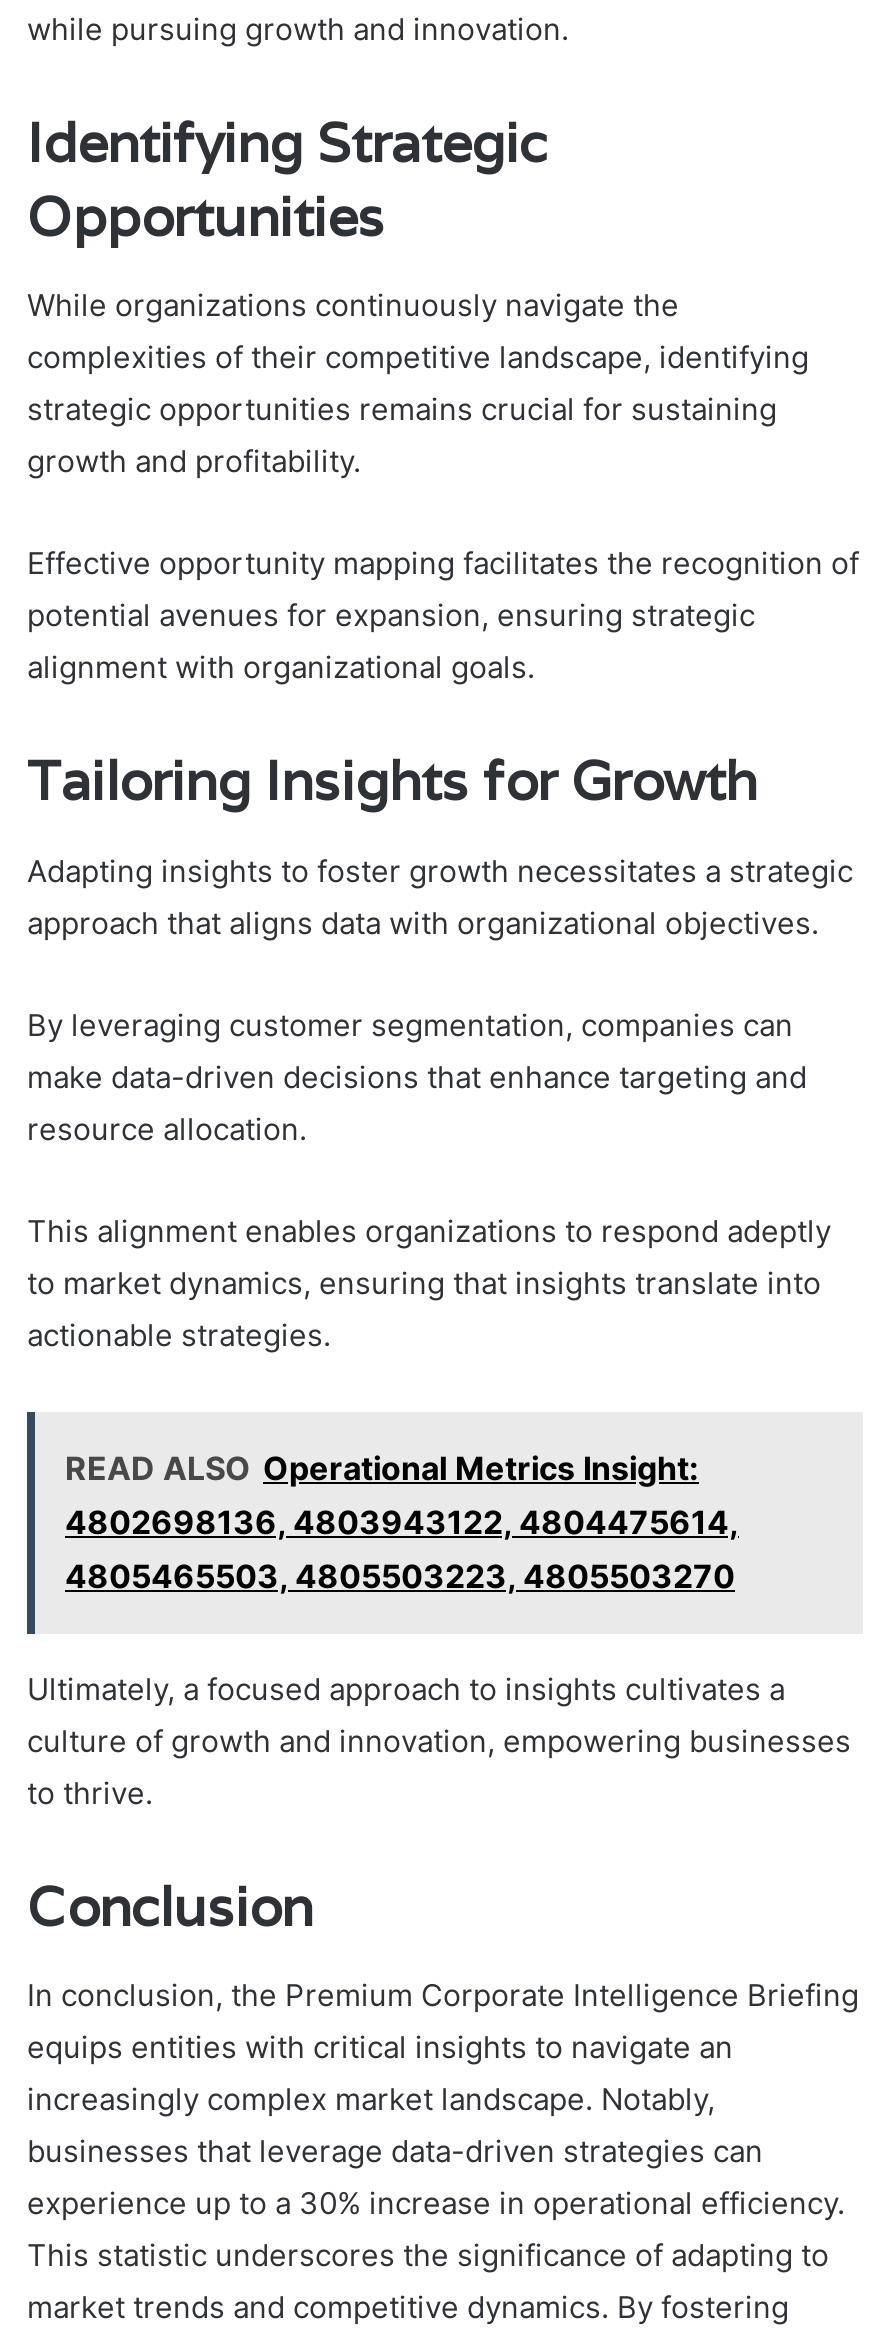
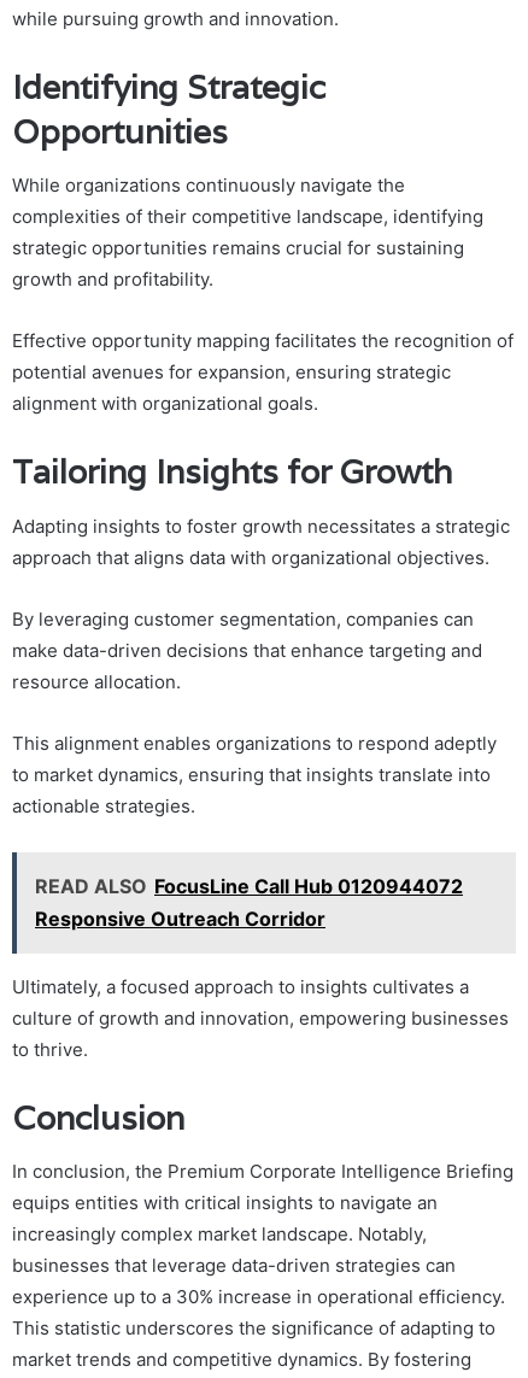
[65,1447,739,1595] READ ALSO Operational Metrics Insight: | 4802698136, 4803943122, 4804475614, | 4805465503, 4805503223, 4805503270 -> [35,874,463,930] READ ALSO FocusLine Call Hub 0120944072 | Responsive Outreach Corridor

